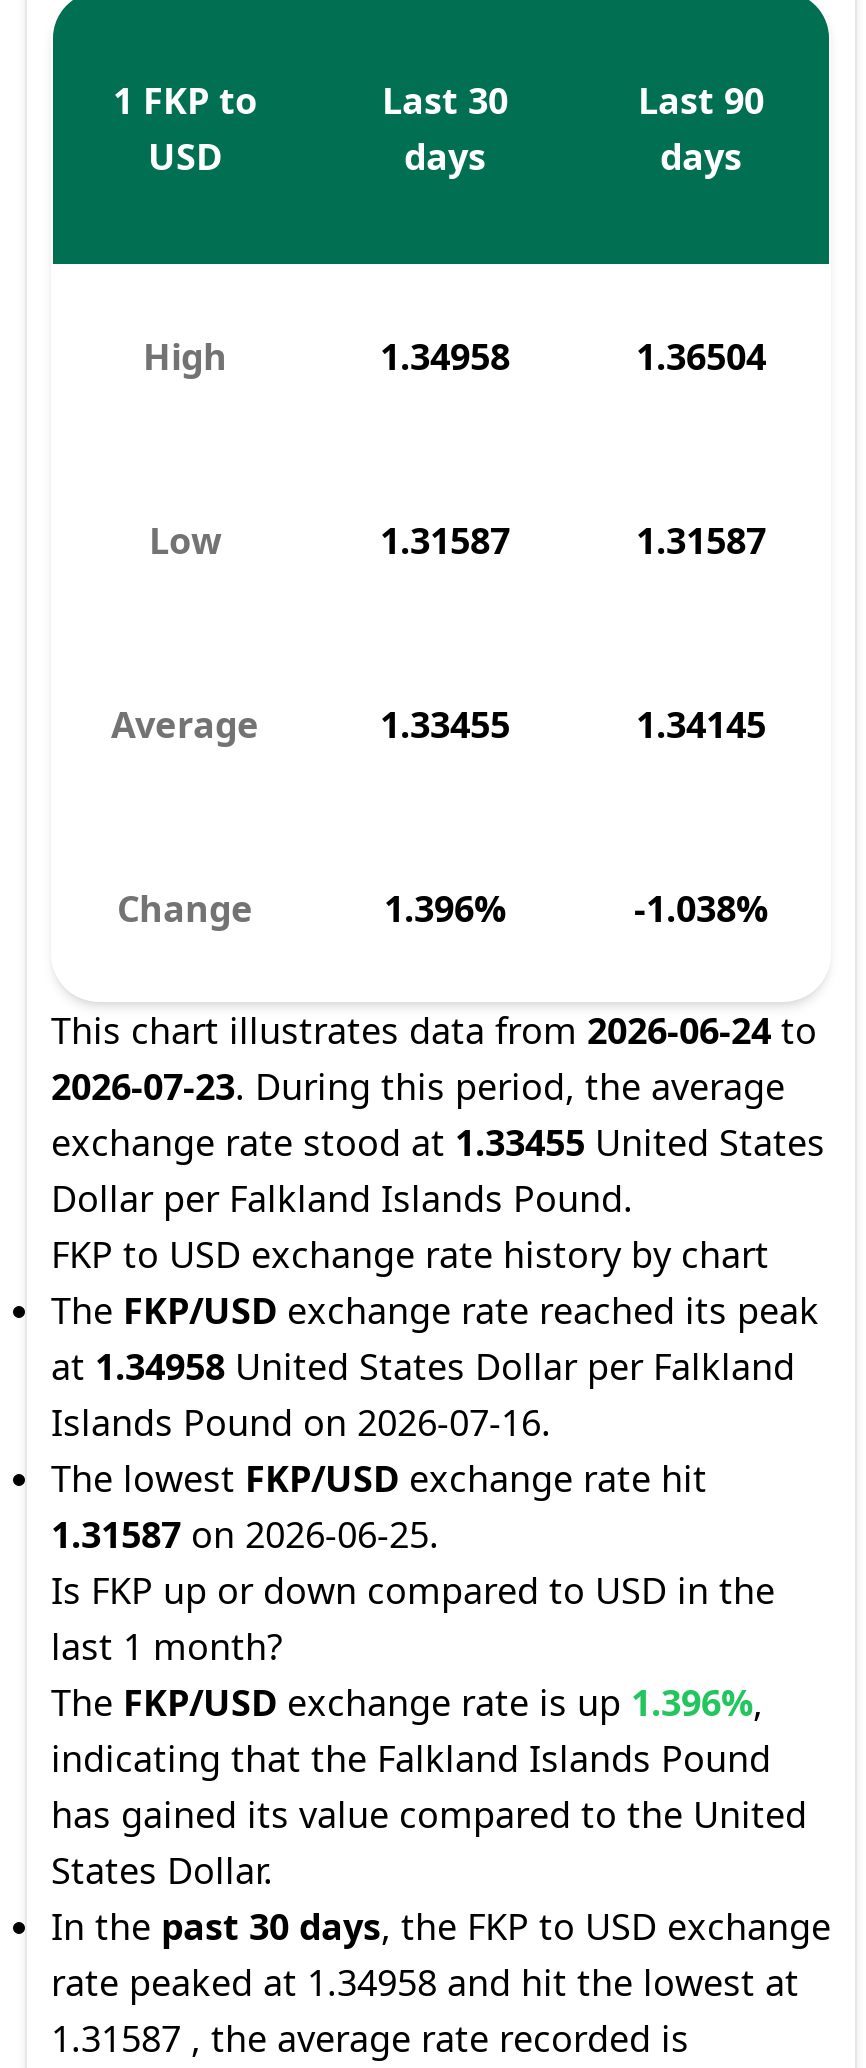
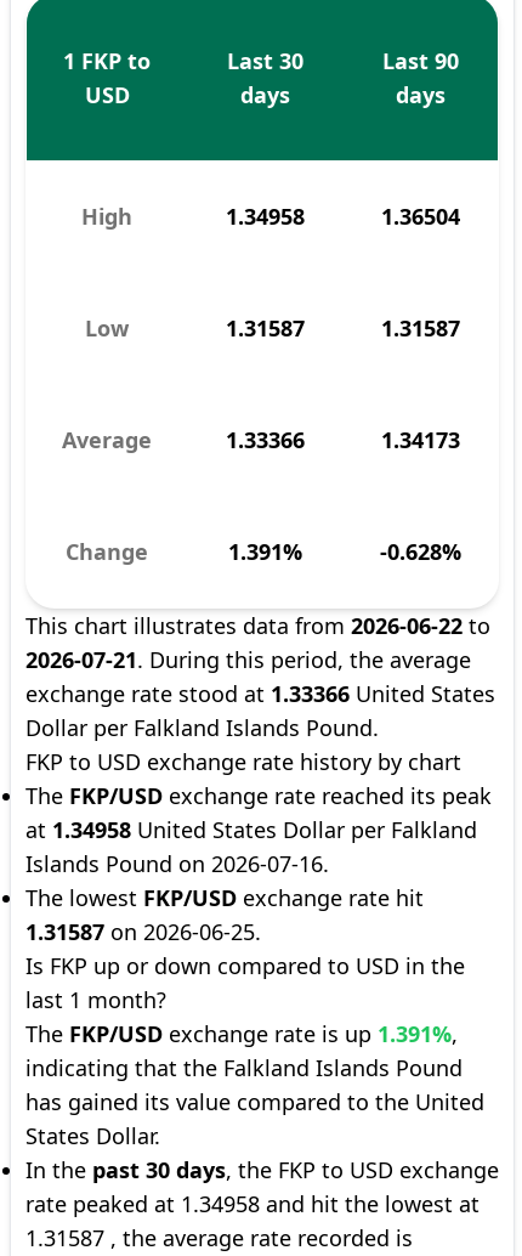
[380,700,510,748] 1.33455 -> [225,425,304,454] 1.33366
[636,700,766,748] 1.34145 -> [381,425,459,454] 1.34173
[384,884,506,932] 1.396% -> [228,537,302,566] 1.391%
[634,884,768,932] -1.038% -> [379,537,461,566] -0.628%
[51,1006,817,1054] This chart illustrates data from 2026-06-24 to -> [25,611,490,640] This chart illustrates data from 2026-06-22 to
[51,1062,785,1110] 2026-07-23. During this period, the average -> [25,645,471,674] 2026-07-21. During this period, the average
[51,1118,825,1166] exchange rate stood at 1.33455 United States -> [25,679,495,708] exchange rate stood at 1.33366 United States
[51,1678,763,1726] The FKP/USD exchange rate is up 1.396%, -> [25,1019,458,1048] The FKP/USD exchange rate is up 1.391%,

